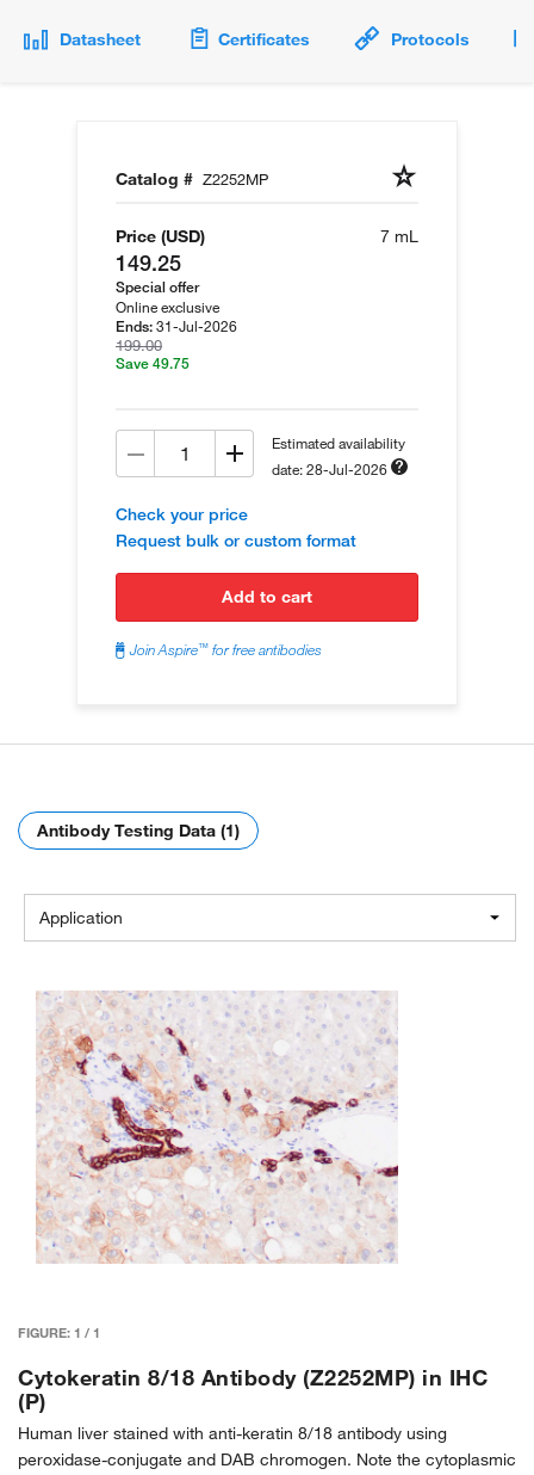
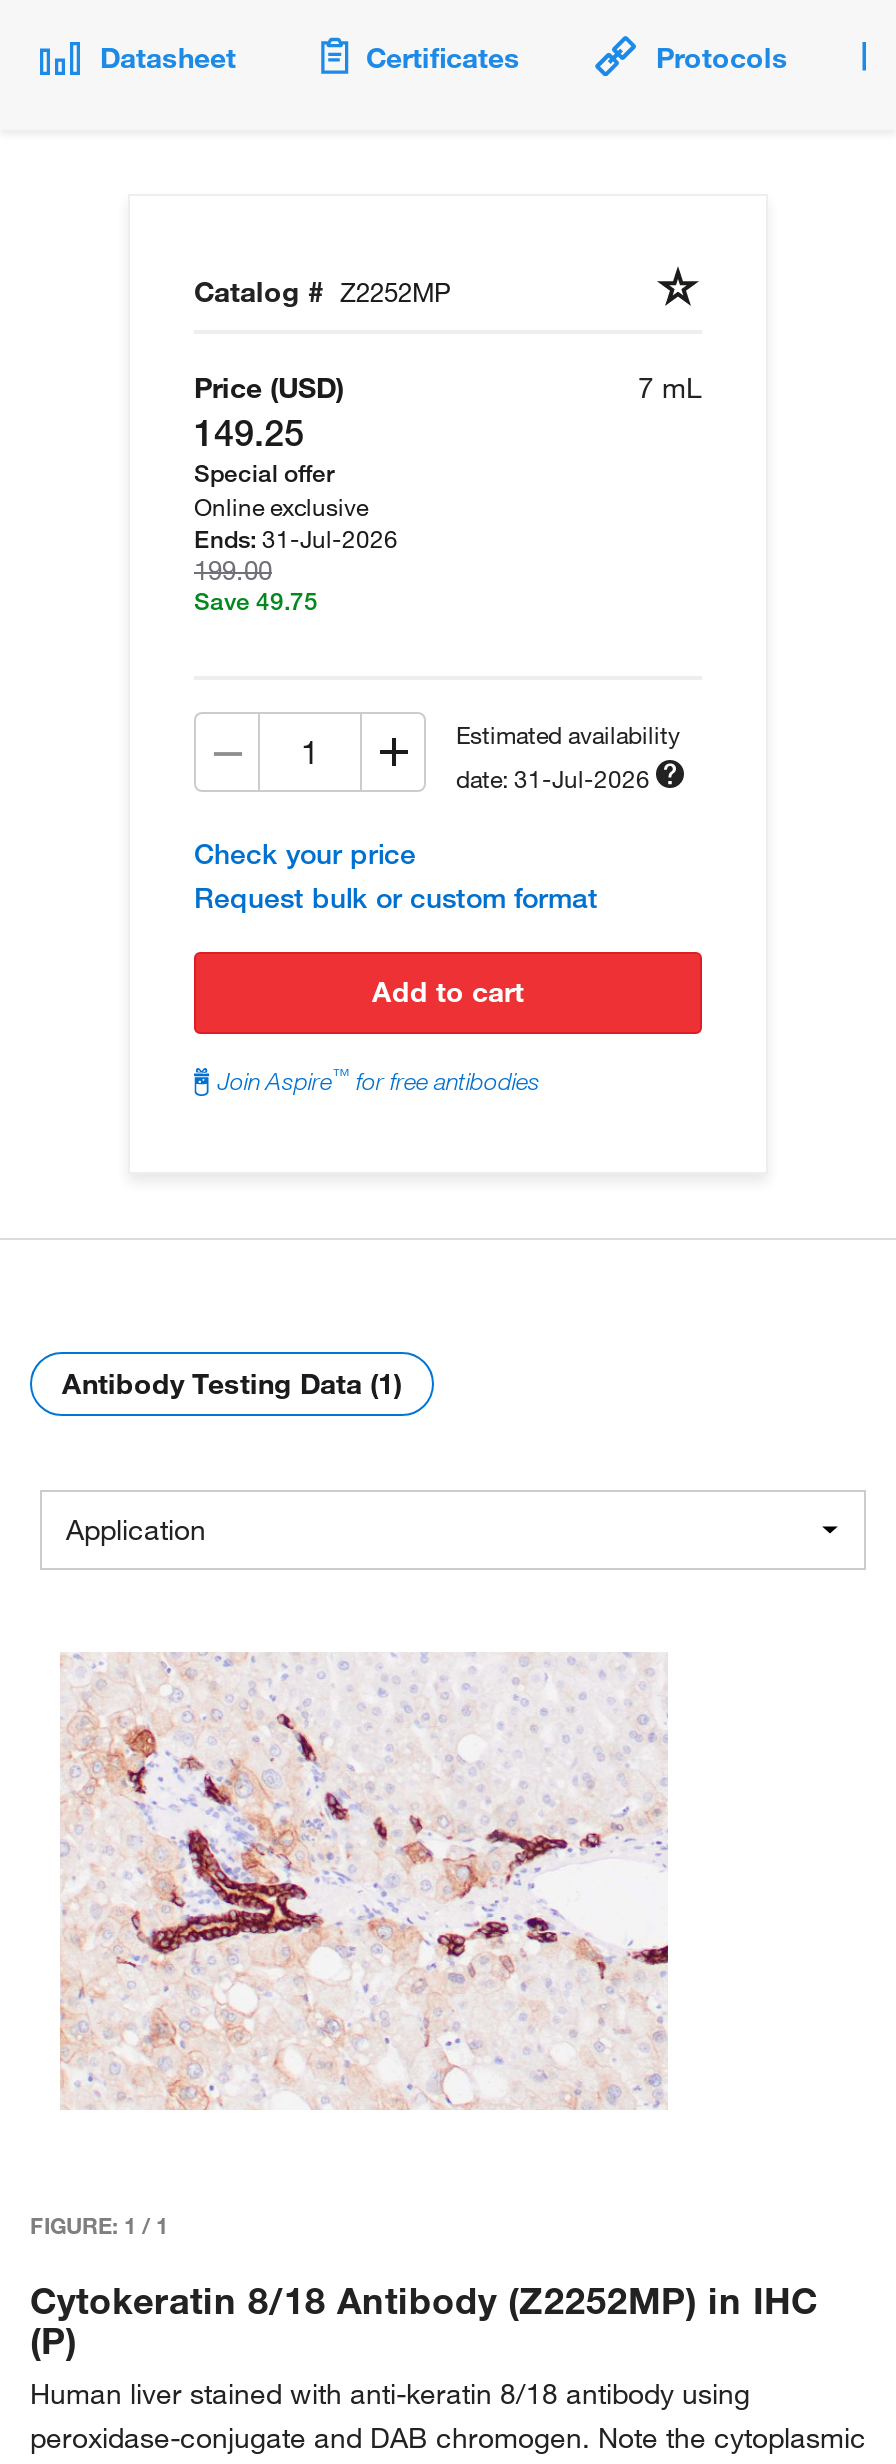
[272,460,387,479] date: 28-Jul-2026 -> [456,763,650,795] date: 31-Jul-2026

